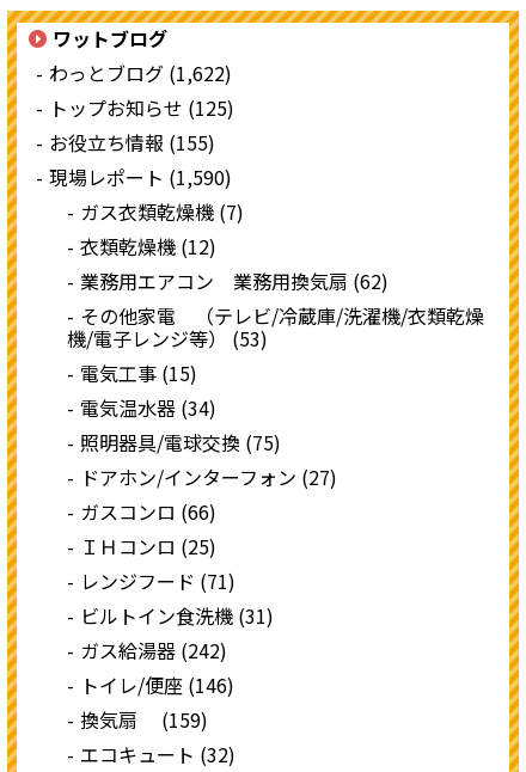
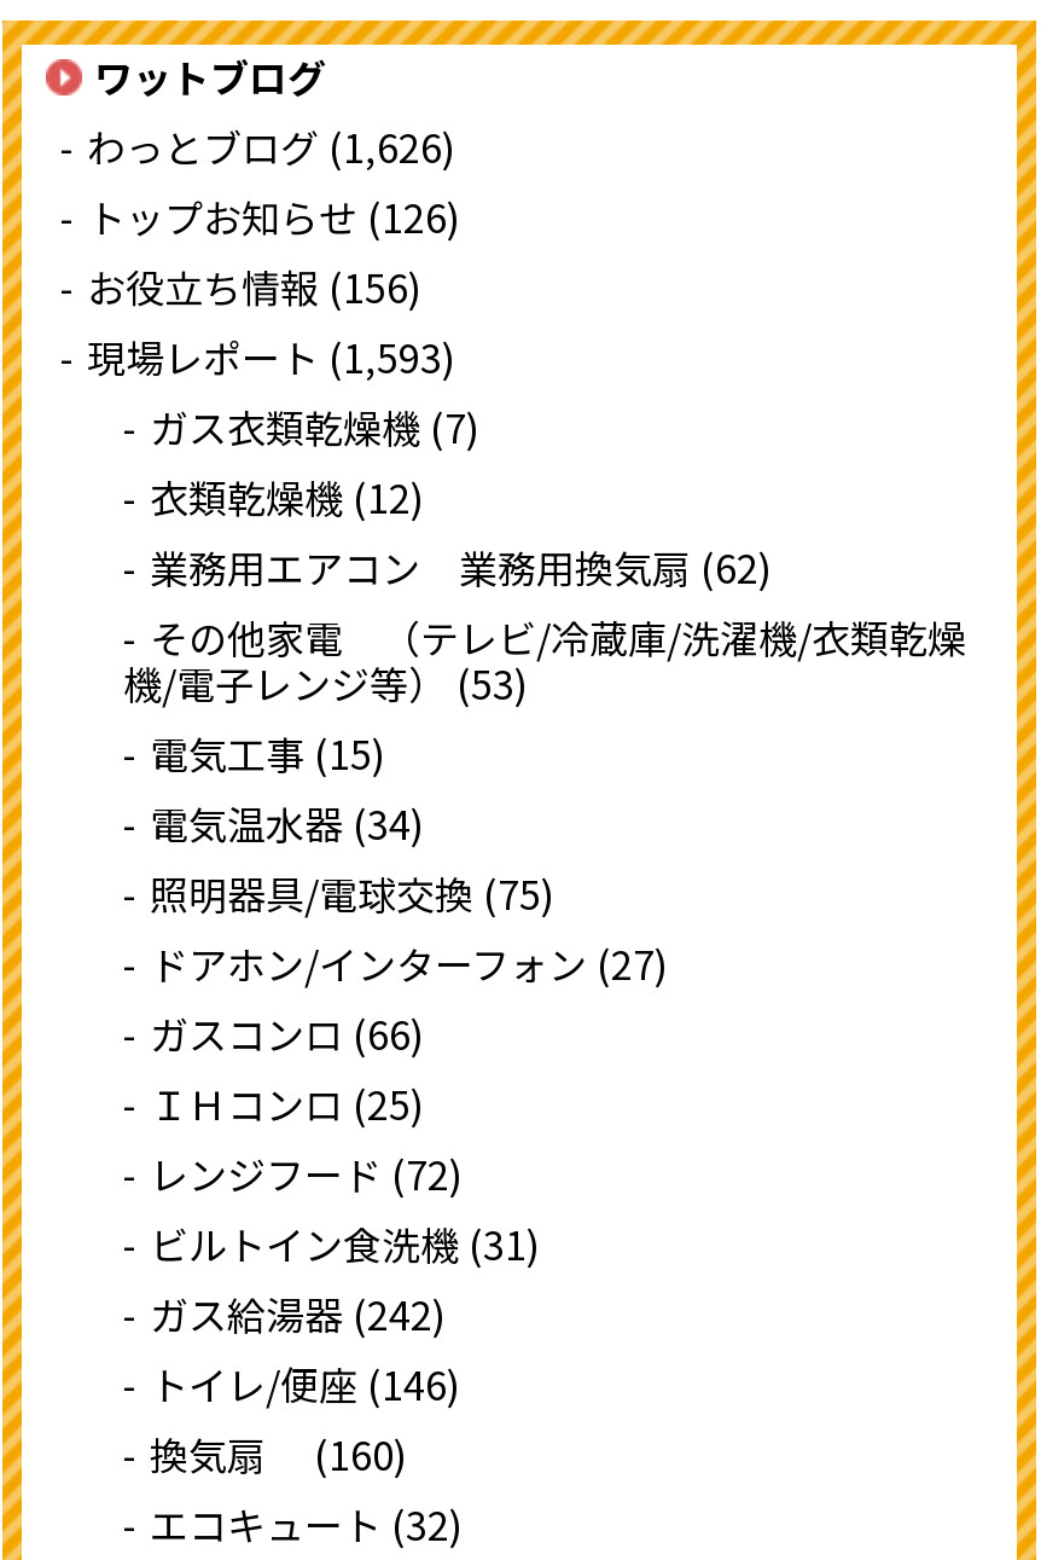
[49,58,232,87] わっとブログ (1,622) -> [87,117,456,175] わっとブログ (1,626)
[49,93,234,122] トップお知らせ (125) -> [87,187,461,245] トップお知らせ (126)
[49,128,215,156] お役立ち情報 (155) -> [87,257,423,315] お役立ち情報 (156)
[49,162,232,191] 現場レポート (1,590) -> [87,327,456,385] 現場レポート (1,593)
[80,566,236,595] レンジフード (71) -> [150,1144,464,1202] レンジフード (72)
[80,705,208,734] 換気扇 (159) -> [150,1424,408,1482] 換気扇 (160)

